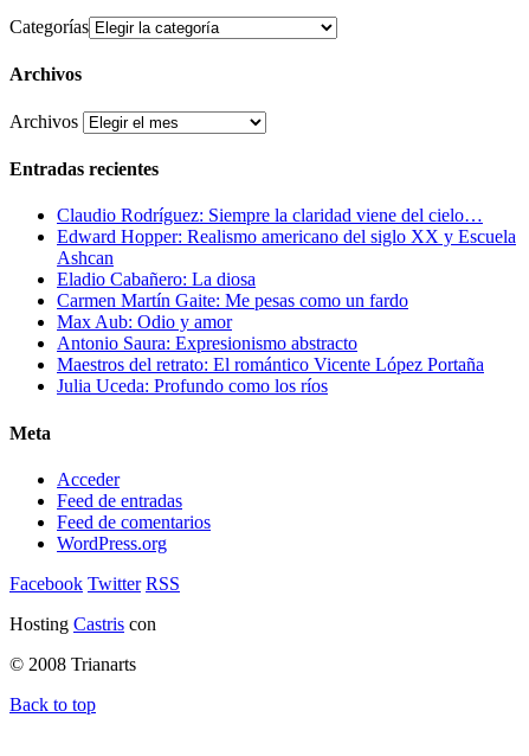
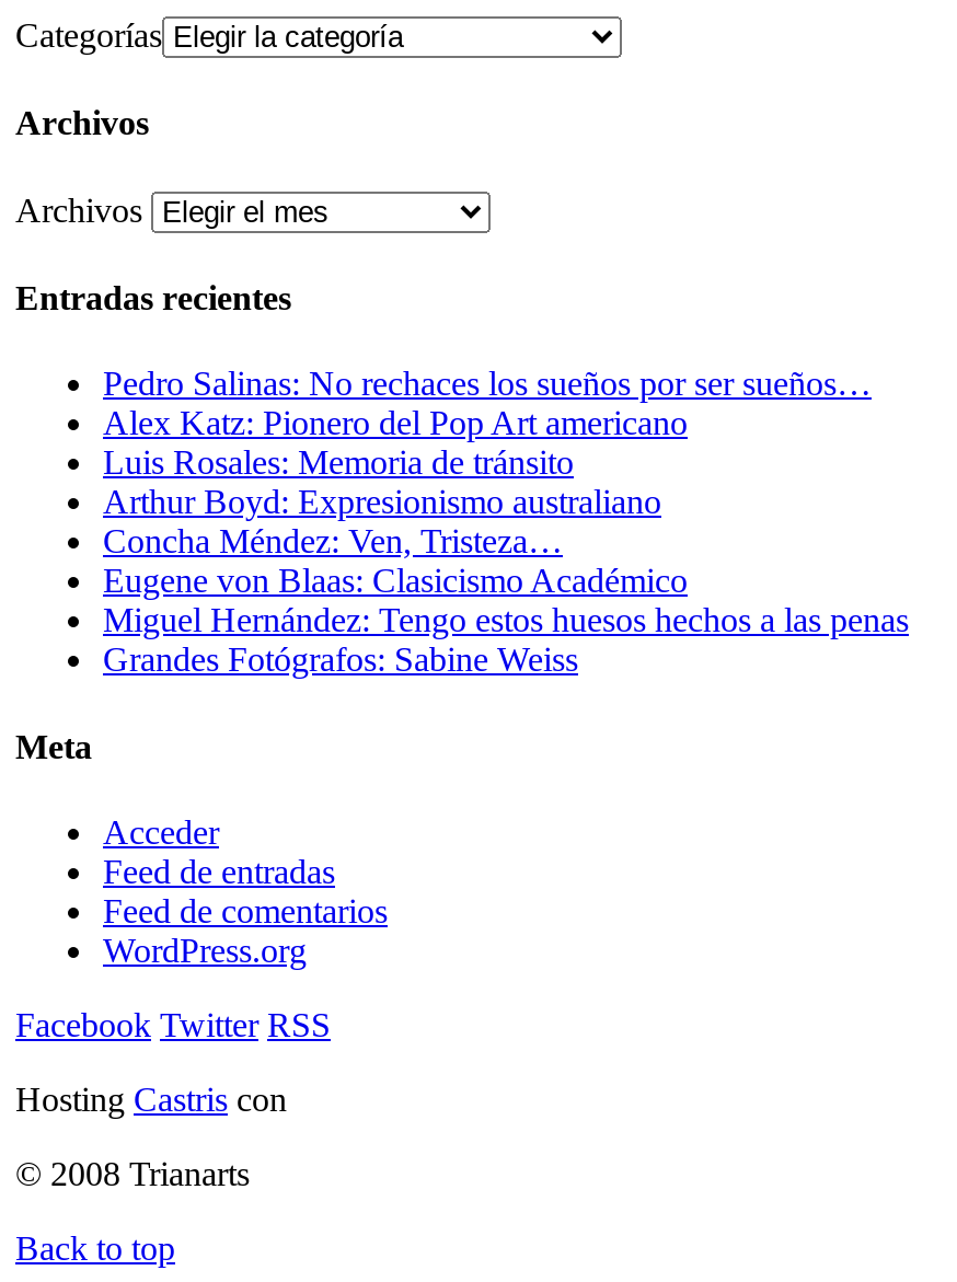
[57,205,516,396] Claudio Rodríguez: Siempre la claridad viene del cielo… | Edward Hopper: Realismo americano del siglo XX y Escuela | Ashcan | Eladio Cabañero: La diosa | Carmen Martín Gaite: Me pesas como un fardo | Max Aub: Odio y amor | Antonio Saura: Expresionismo abstracto | Maestros del retrato: El romántico Vicente López Portaña | Julia Uceda: Profundo como los ríos -> [103,365,909,678] Pedro Salinas: No rechaces los sueños por ser sueños… | Alex Katz: Pionero del Pop Art americano | Luis Rosales: Memoria de tránsito | Arthur Boyd: Expresionismo australiano | Concha Méndez: Ven, Tristeza… | Eugene von Blaas: Clasicismo Académico | Miguel Hernández: Tengo estos huesos hechos a las penas | Grandes Fotógrafos: Sabine Weiss

